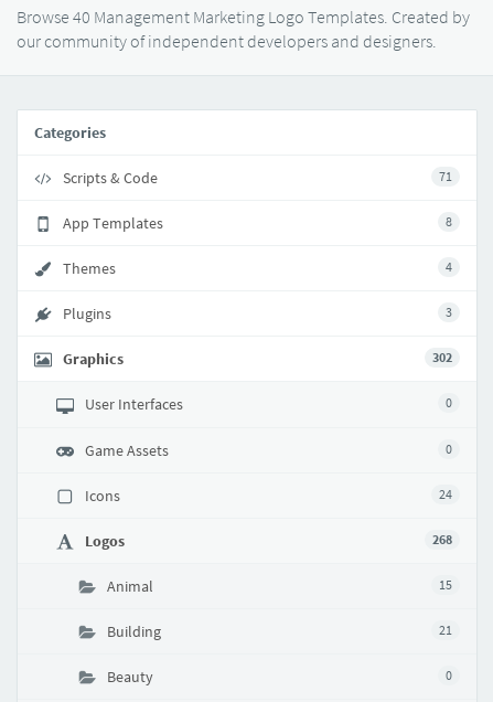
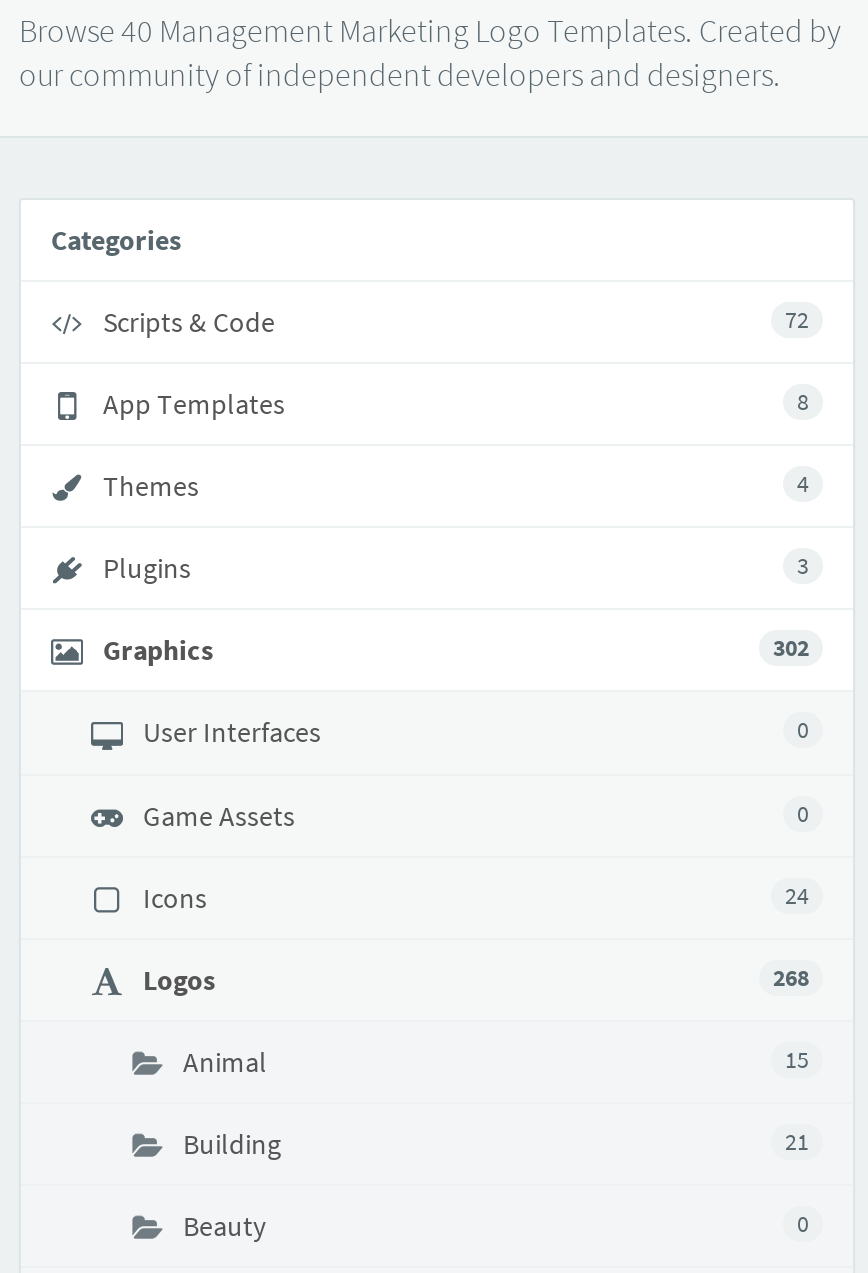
[439,168,452,184] 71 -> [785,304,809,334] 72

